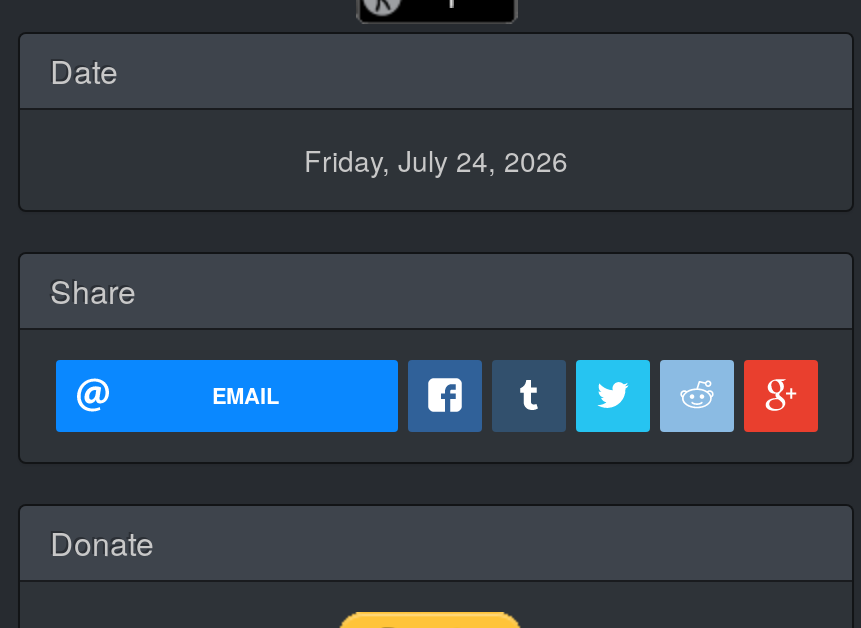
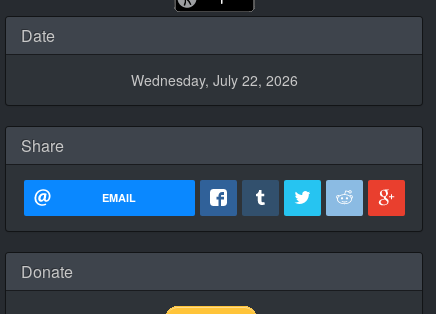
[304,140,568,180] Friday, July 24, 2026 -> [130,70,297,90] Wednesday, July 22, 2026

